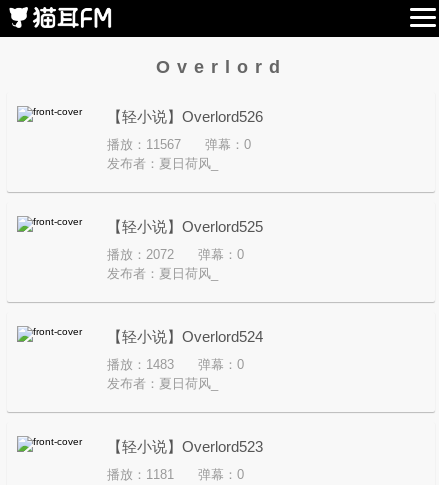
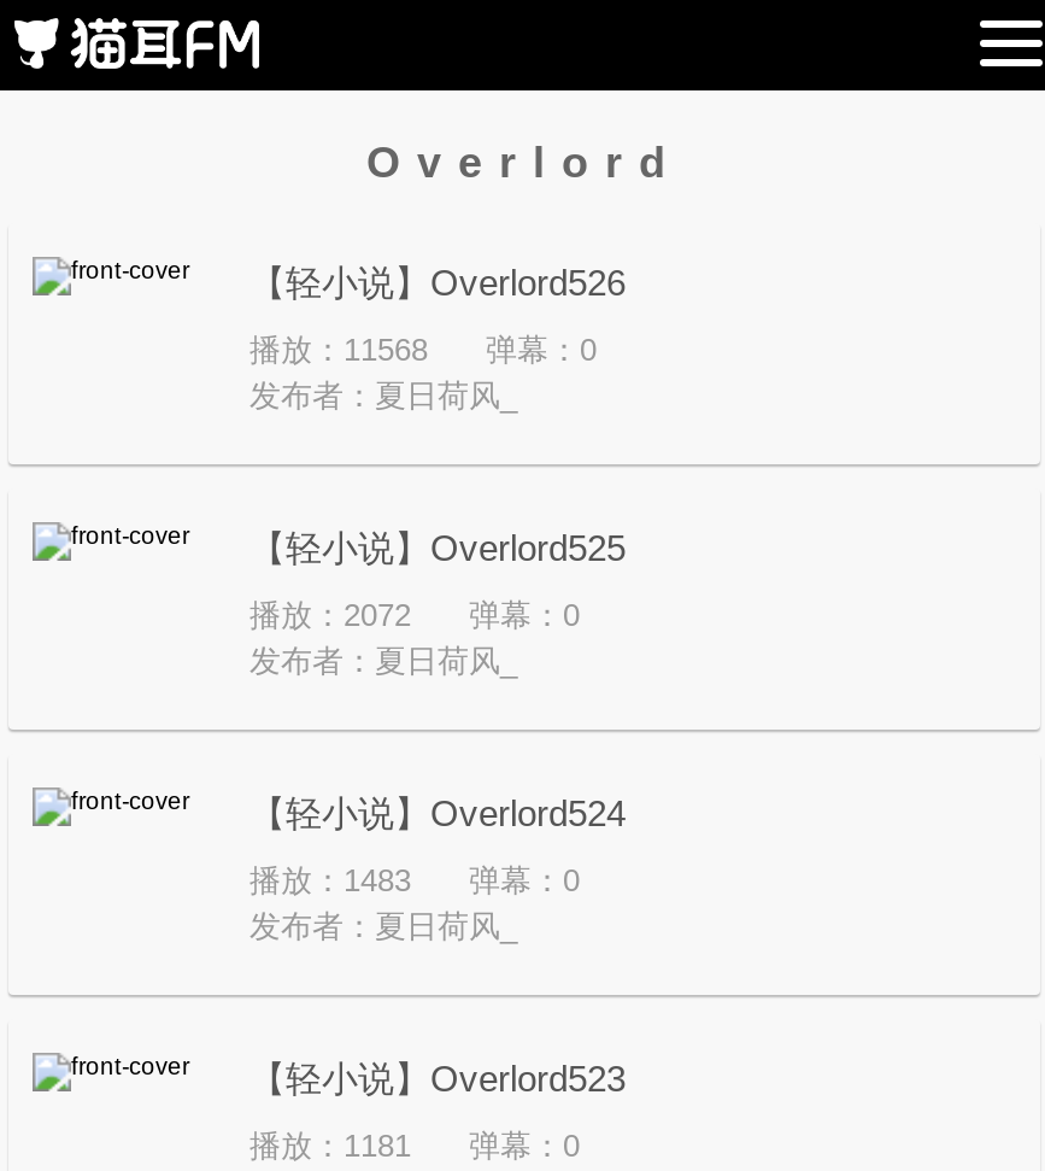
[107,137,251,152] 播放：11567 弹幕：0 -> [249,332,597,368] 播放：11568 弹幕：0

